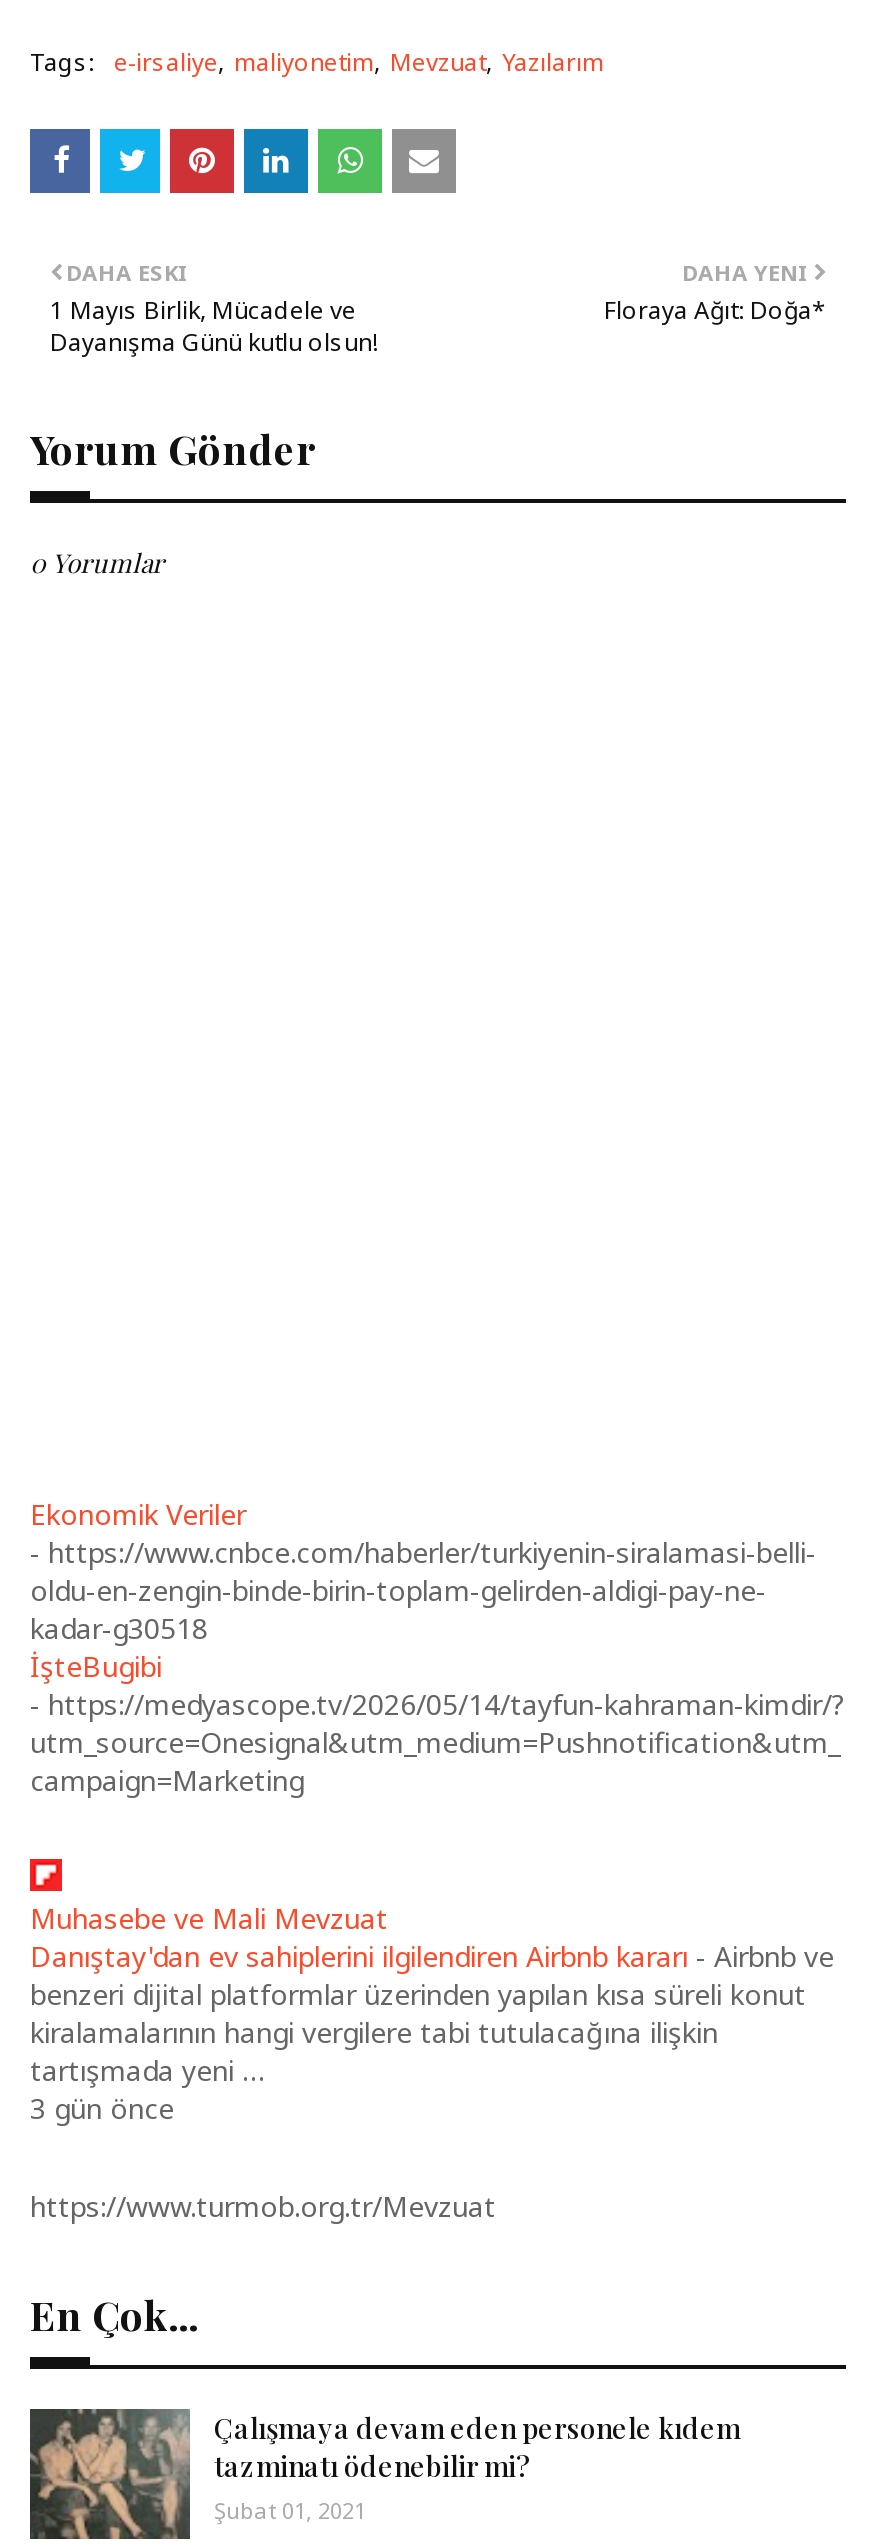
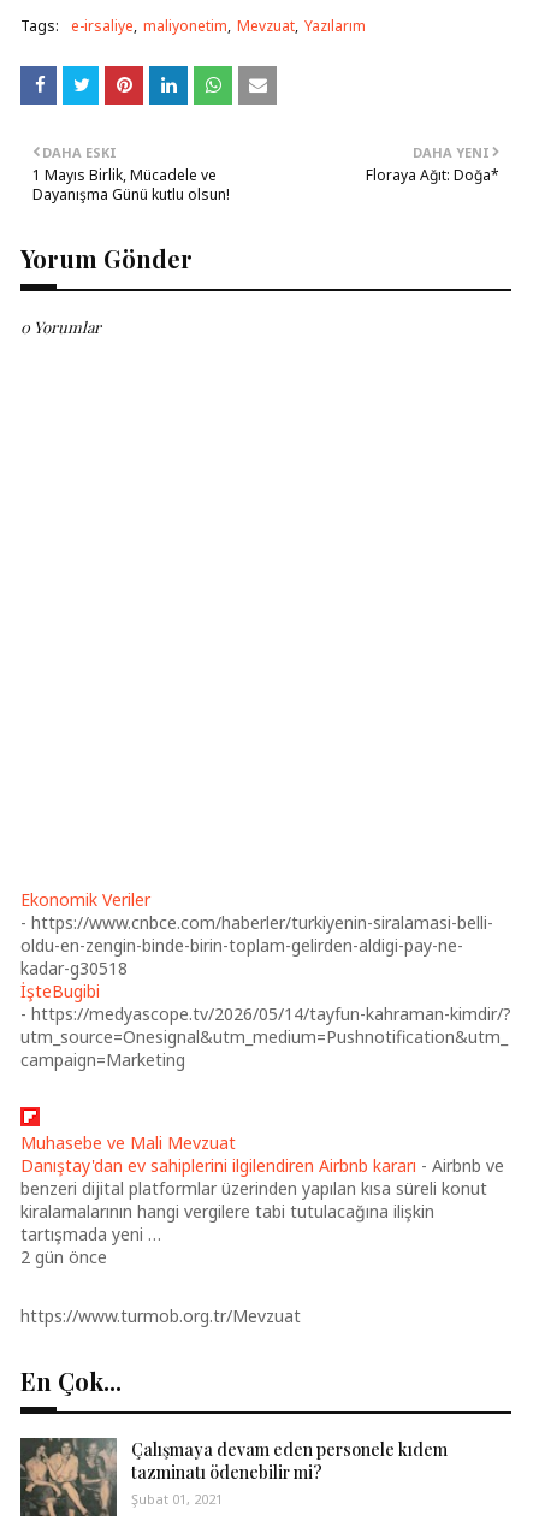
[30,2088,174,2126] 3 gün önce -> [20,1245,107,1268] 2 gün önce

